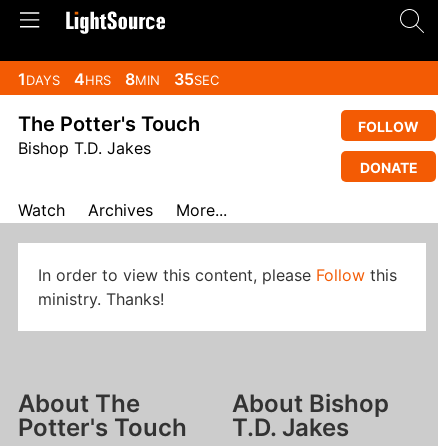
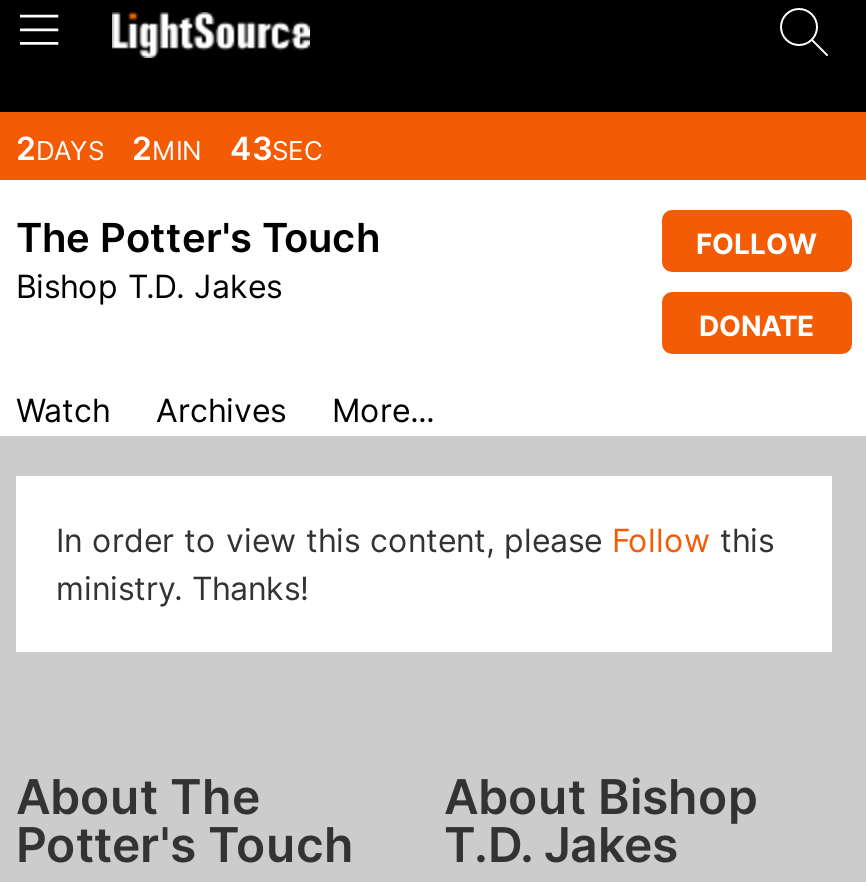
[18,69,223,89] 1DAYS 4HRS 8MIN 35SEC -> [16,128,330,168] 2DAYS 2MIN 43SEC

